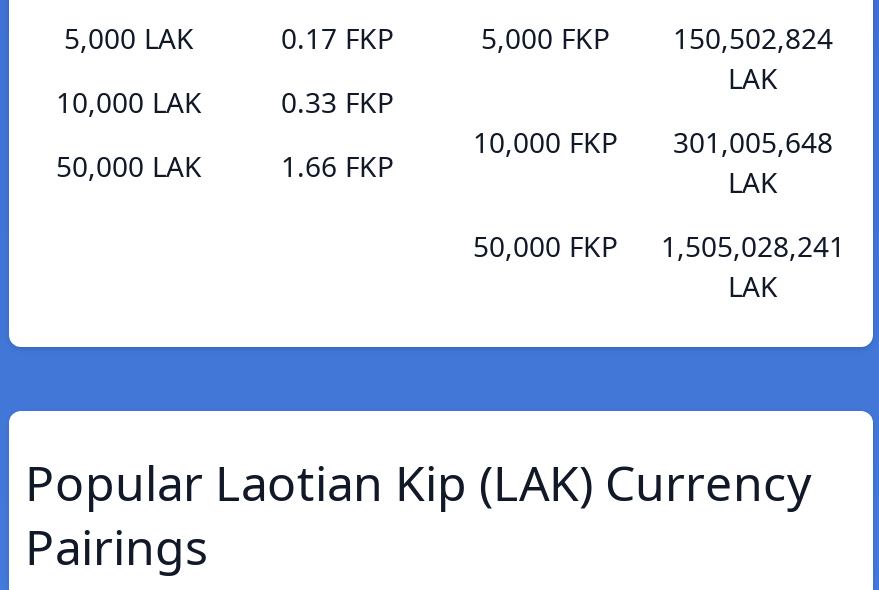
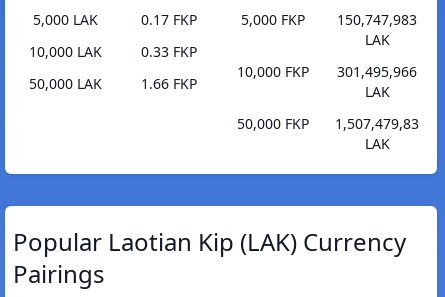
[481,19,833,57] 5,000 FKP 150,502,824 -> [241,10,417,29] 5,000 FKP 150,747,983
[473,123,833,161] 10,000 FKP 301,005,648 -> [237,62,417,81] 10,000 FKP 301,495,966
[473,227,845,265] 50,000 FKP 1,505,028,241 -> [237,114,419,133] 50,000 FKP 1,507,479,83

